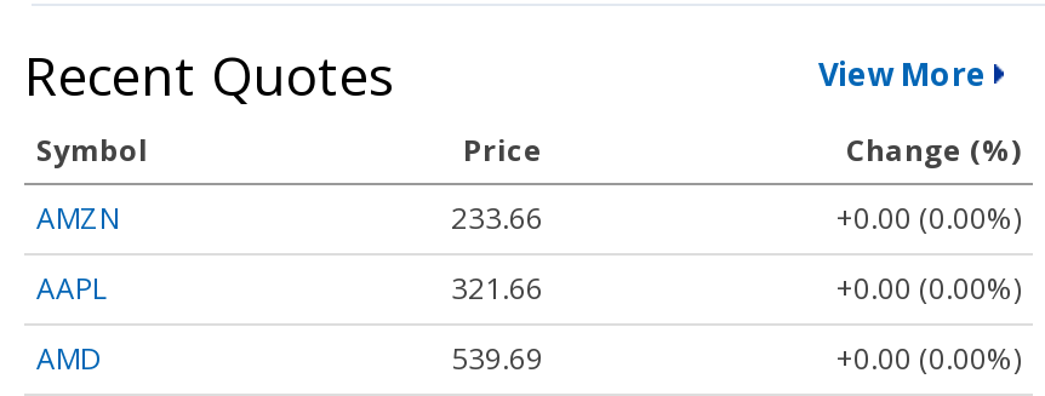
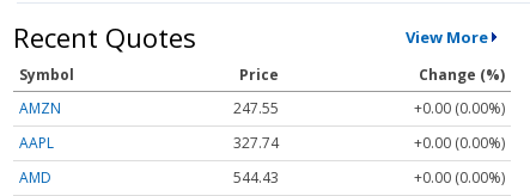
[451,198,543,239] 233.66 -> [233,98,279,119] 247.55
[451,268,543,310] 321.66 -> [233,133,279,153] 327.74
[451,339,543,380] 539.69 -> [233,168,279,188] 544.43

